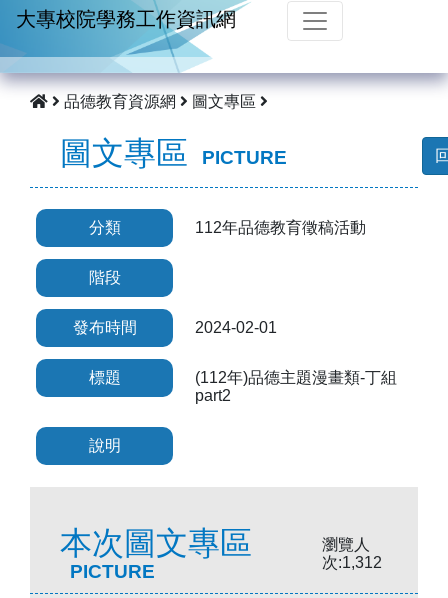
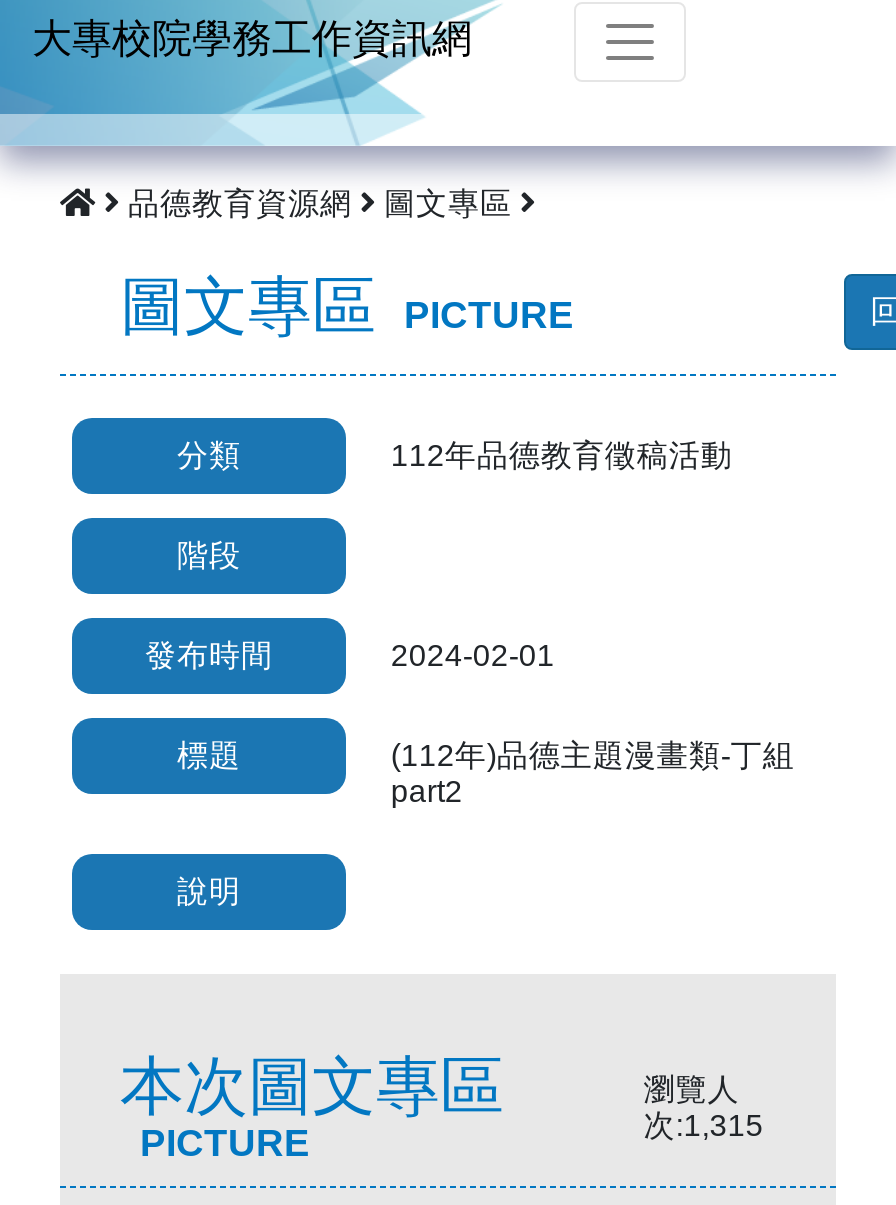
[322,554,382,571] 次:1,312 -> [644,1107,764,1141] 次:1,315

